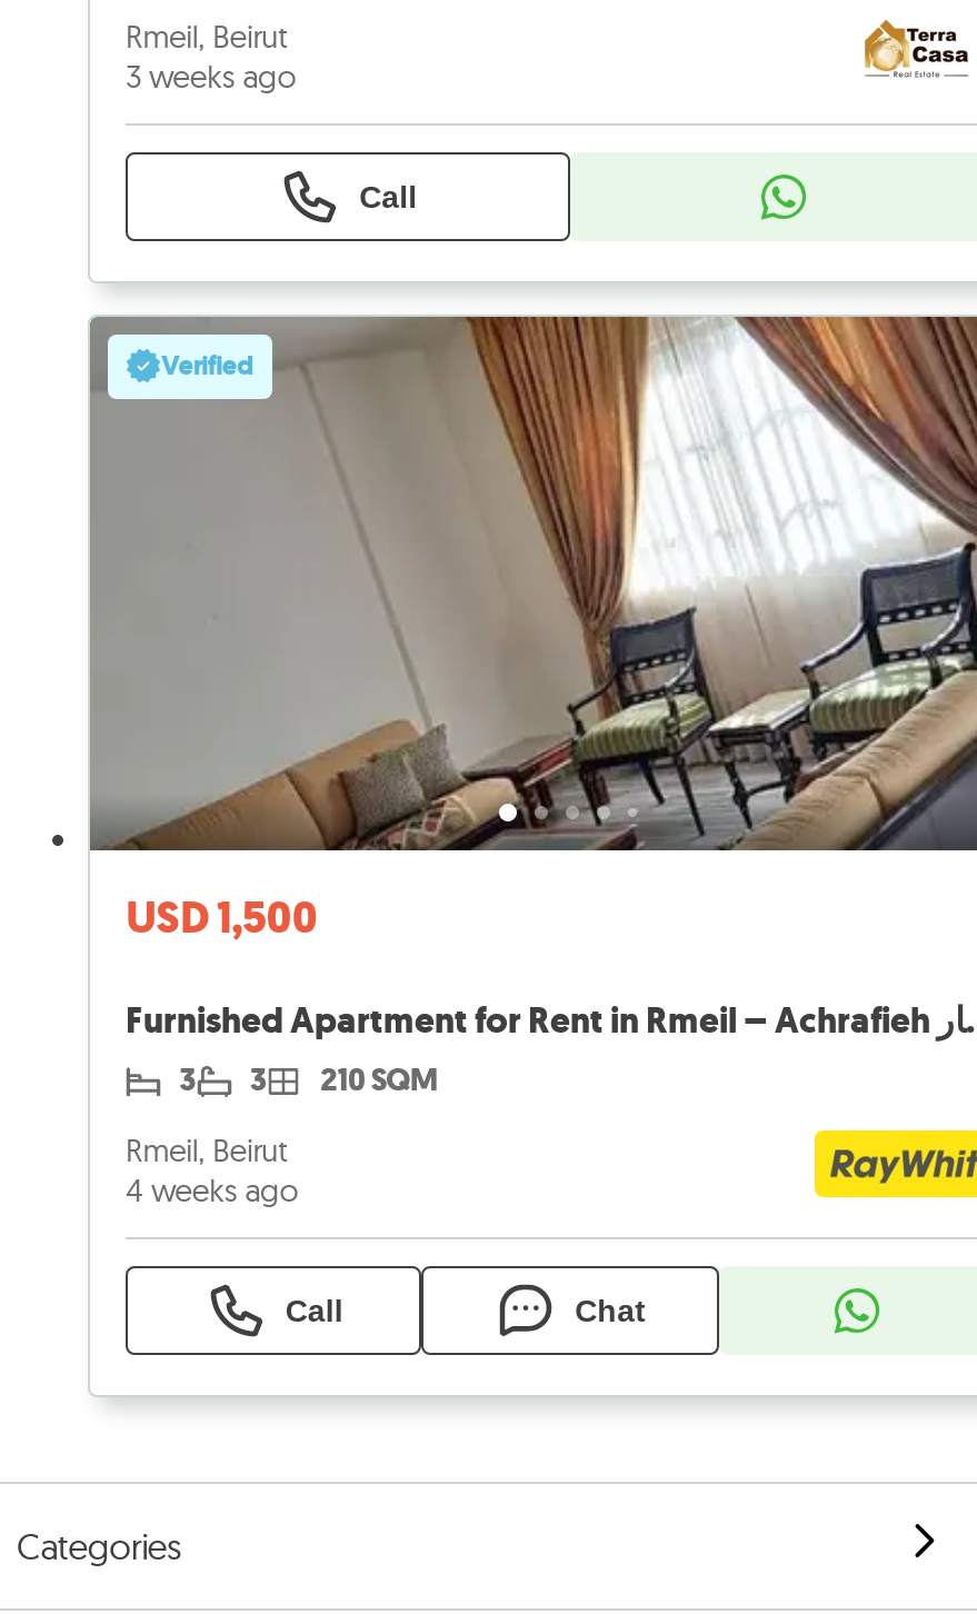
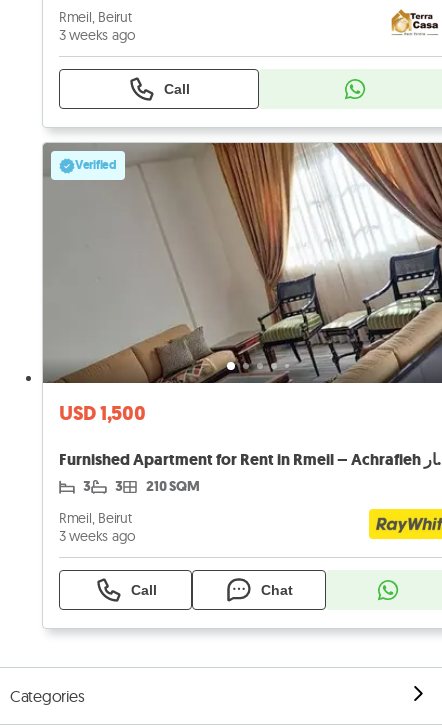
[126,1170,299,1210] 4 weeks ago -> [59,527,136,545] 3 weeks ago

